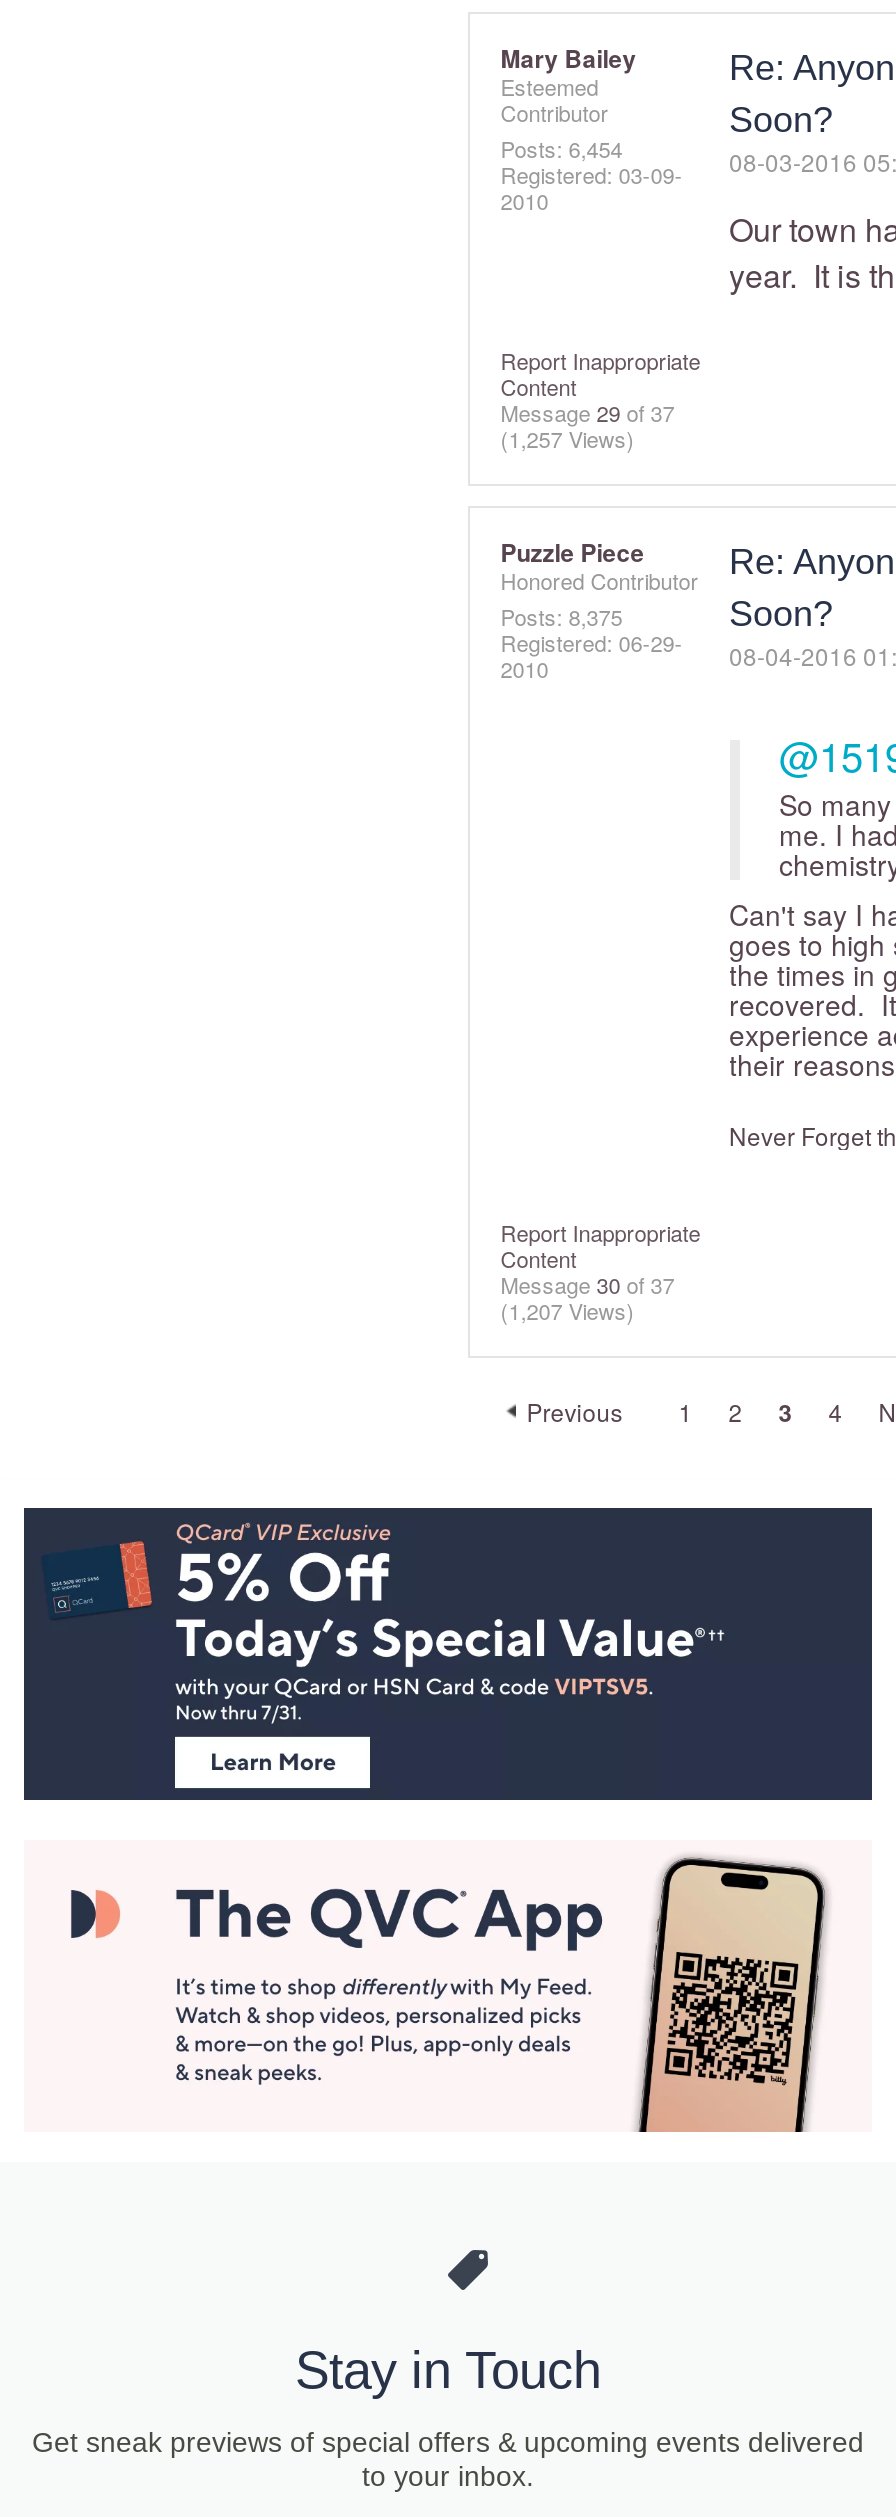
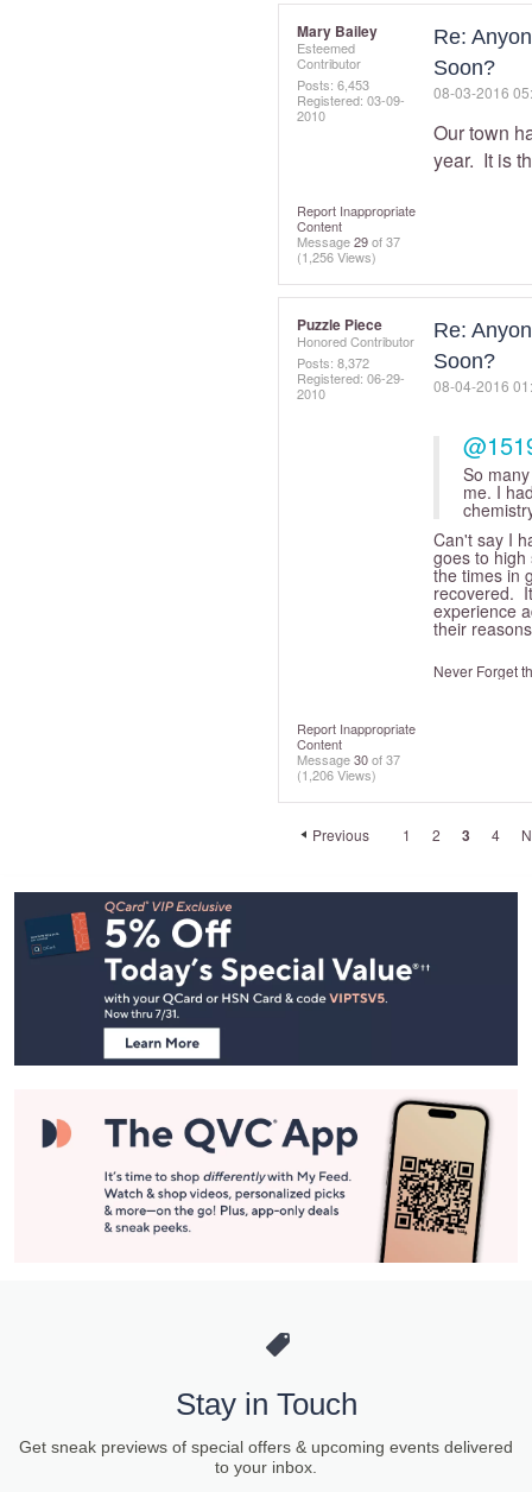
[500,132,622,164] Posts: 6,454 -> [297,75,370,94] Posts: 6,453
[500,422,634,454] (1,257 Views) -> [297,247,377,266] (1,256 Views)
[500,600,622,632] Posts: 8,375 -> [297,353,370,372] Posts: 8,372
[500,1294,634,1326] (1,207 Views) -> [297,765,377,784] (1,206 Views)

